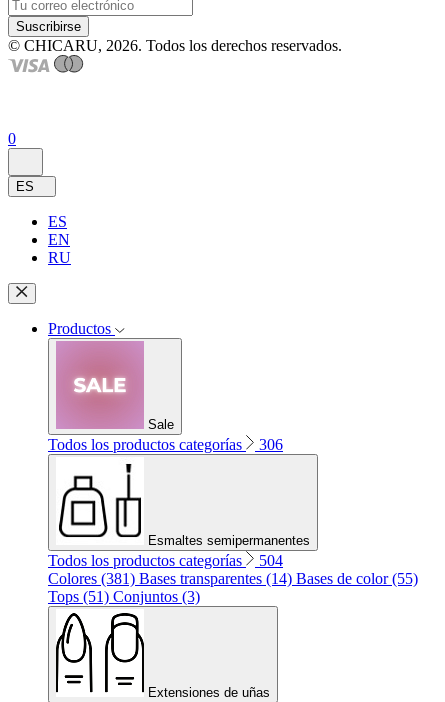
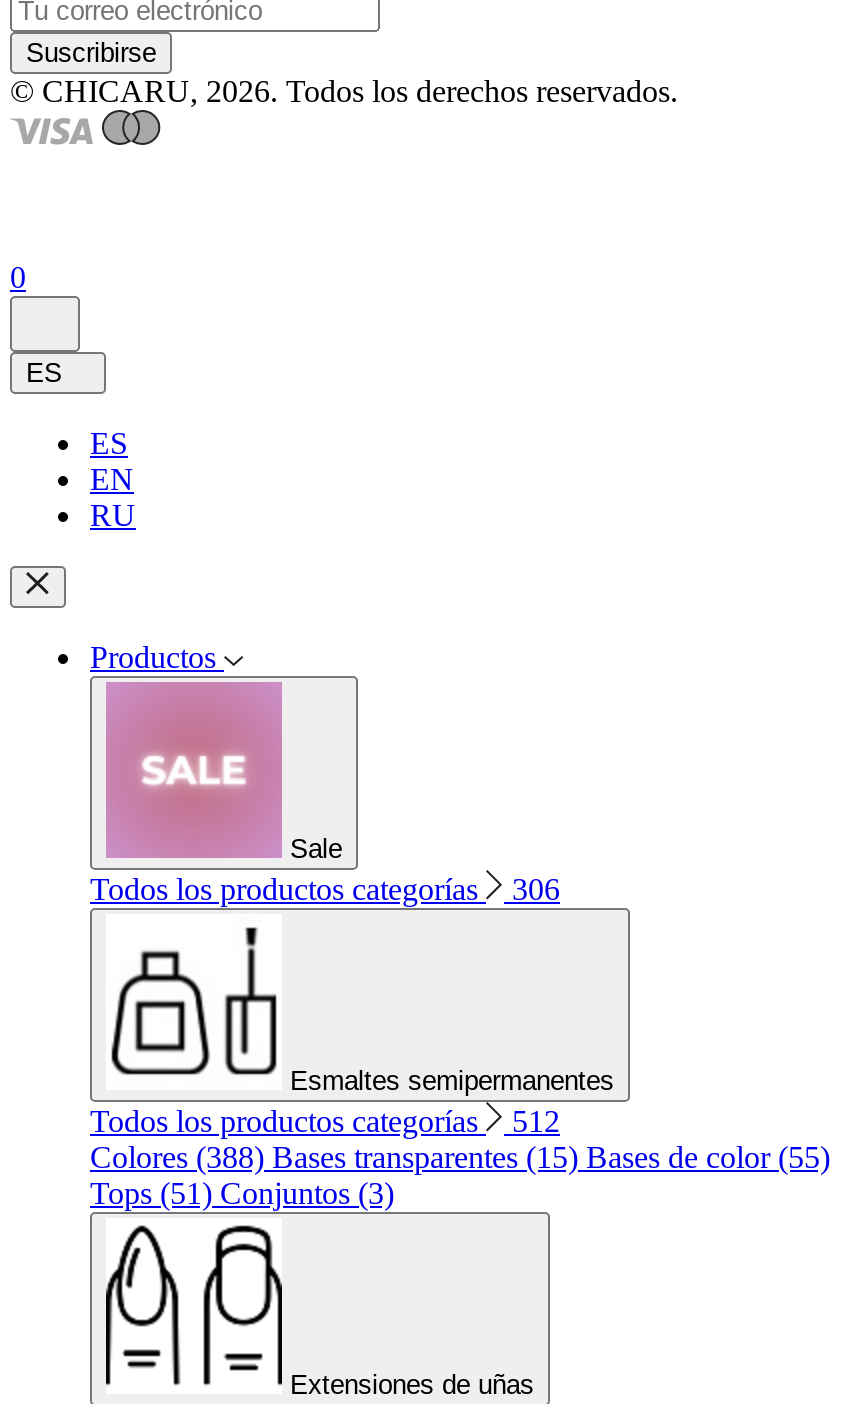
[48,552,283,569] Todos los productos categorías 504 -> [90,1104,560,1138] Todos los productos categorías 512
[48,570,418,587] Colores (381) Bases transparentes (14) Bases de color (55) -> [90,1140,830,1174] Colores (388) Bases transparentes (15) Bases de color (55)

